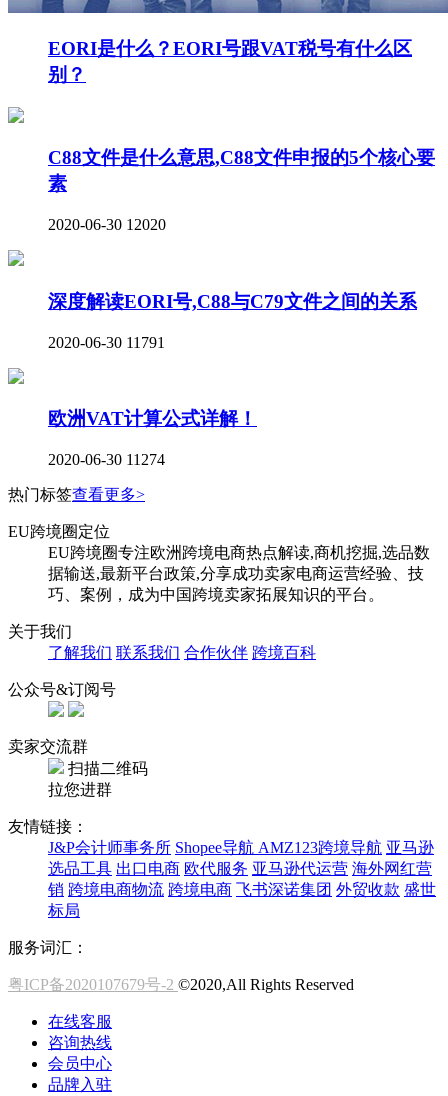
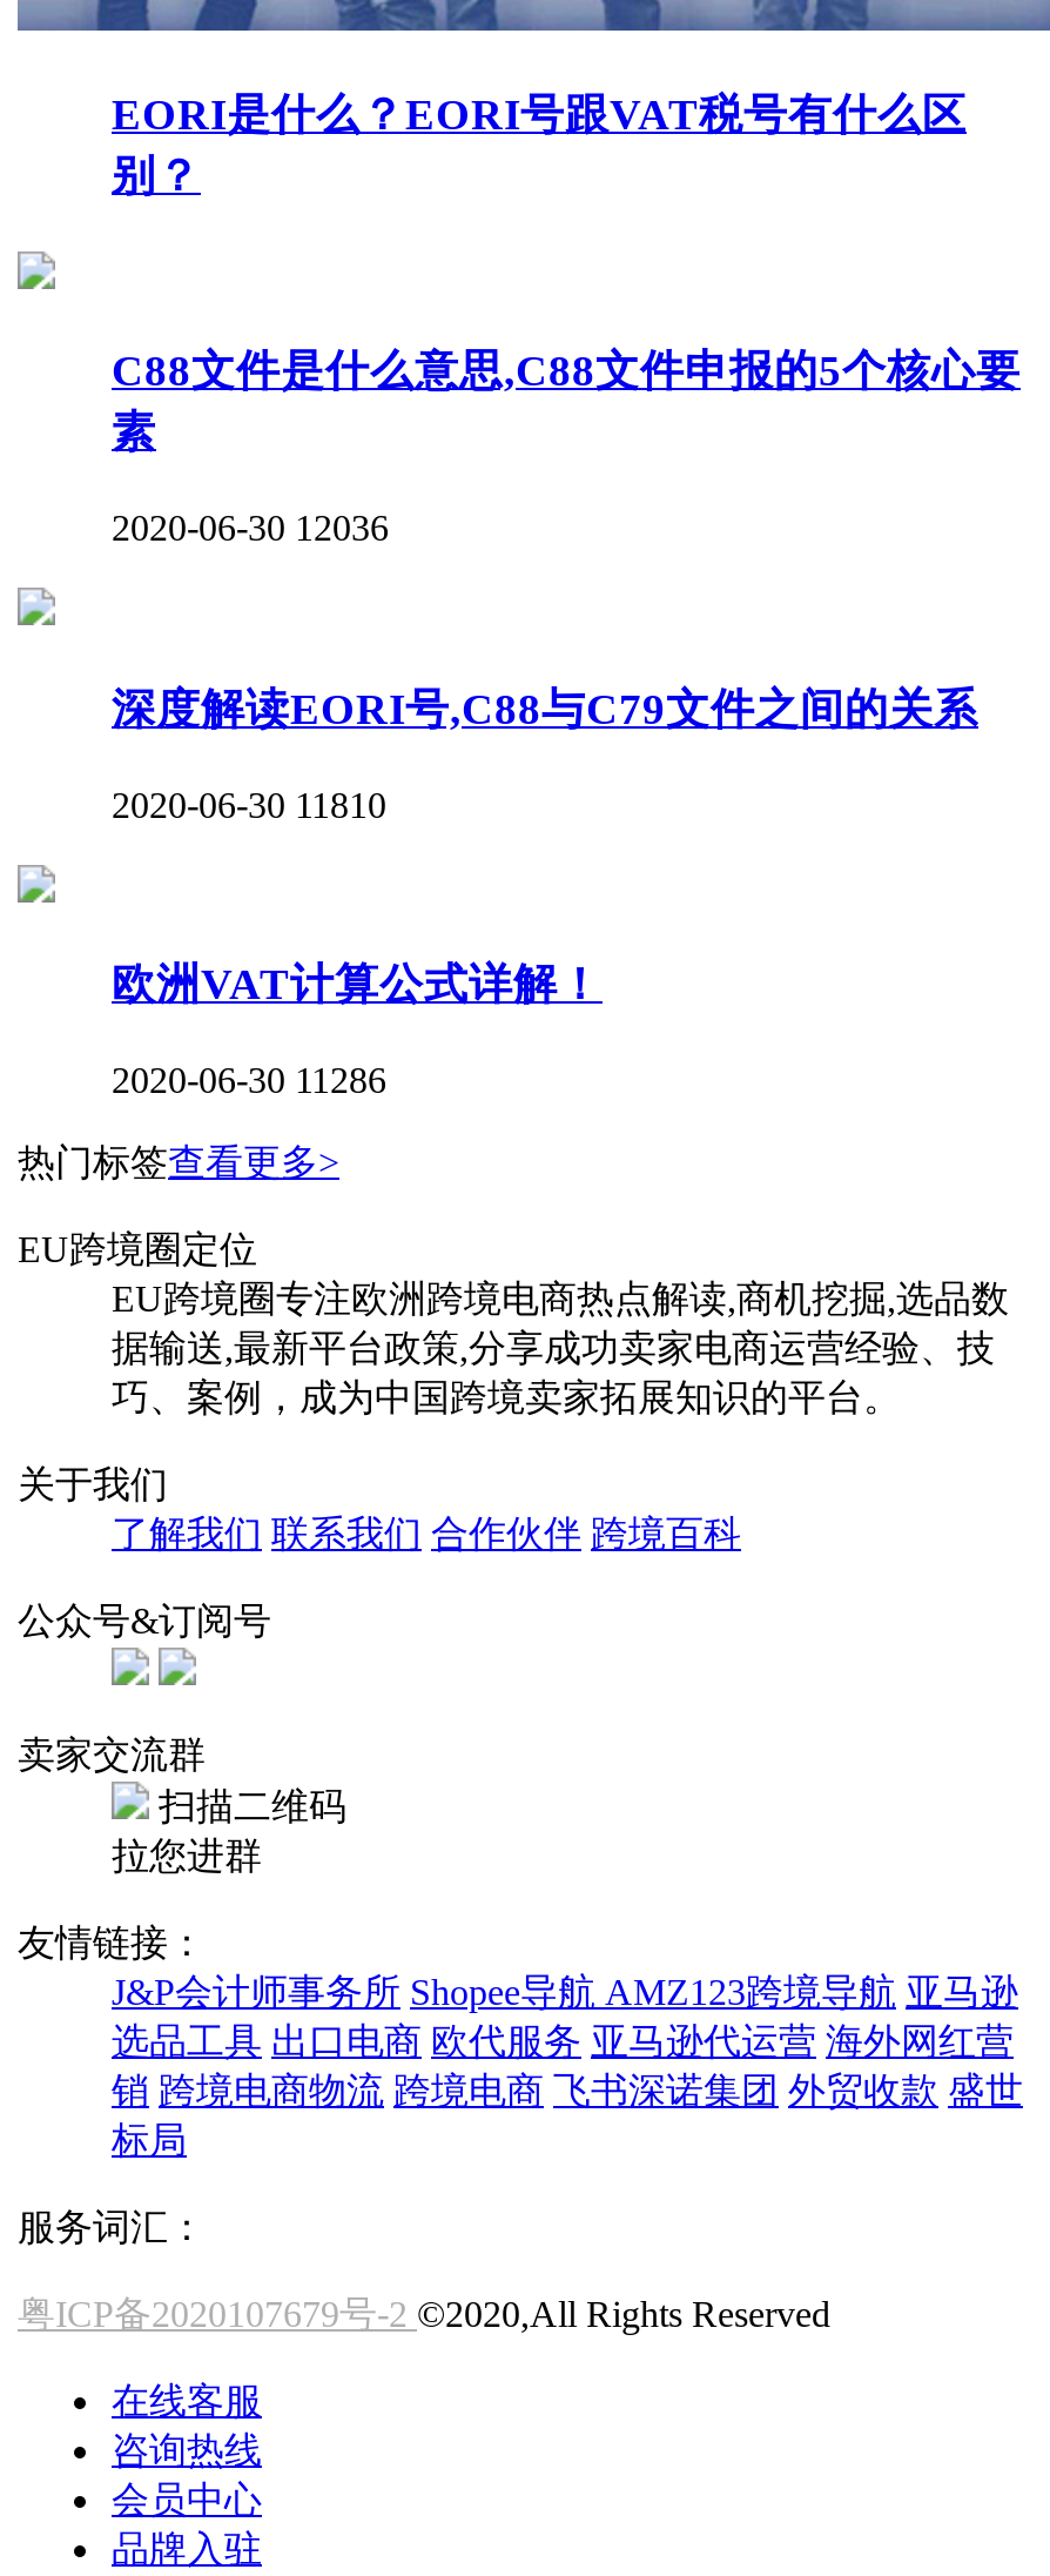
[48,216,166,233] 2020-06-30 12020 -> [112,508,389,548] 2020-06-30 12036
[48,334,165,351] 2020-06-30 11791 -> [112,784,386,824] 2020-06-30 11810
[48,451,165,468] 2020-06-30 11274 -> [112,1060,386,1100] 2020-06-30 11286

